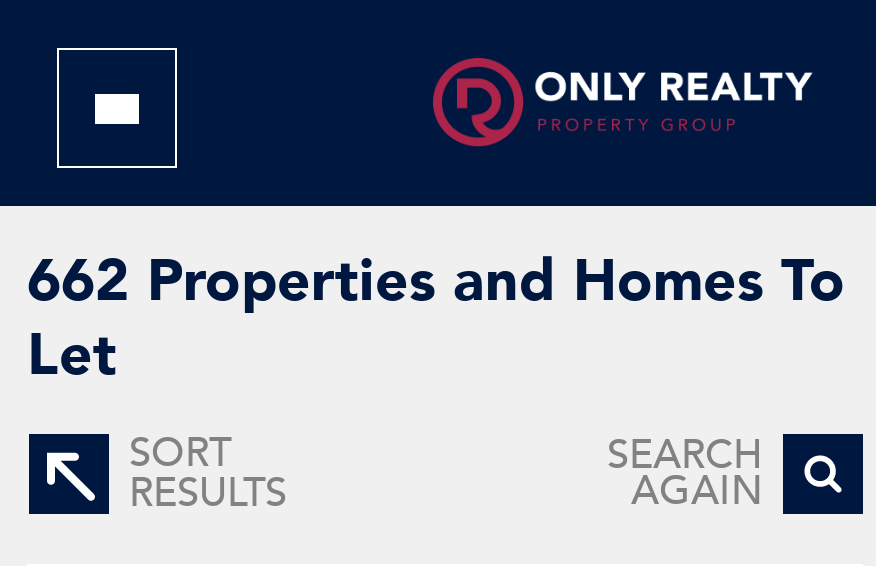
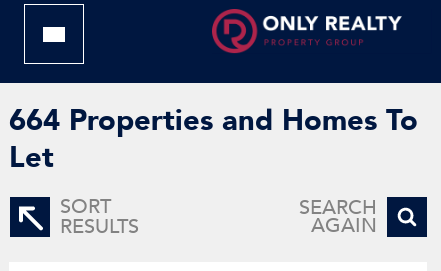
[27,242,845,322] 662 Properties and Homes To -> [9,101,418,141] 664 Properties and Homes To

